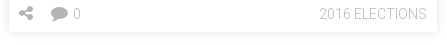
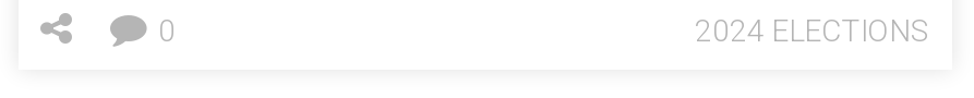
[319,5,427,21] 2016 ELECTIONS -> [695,12,930,47] 2024 ELECTIONS

